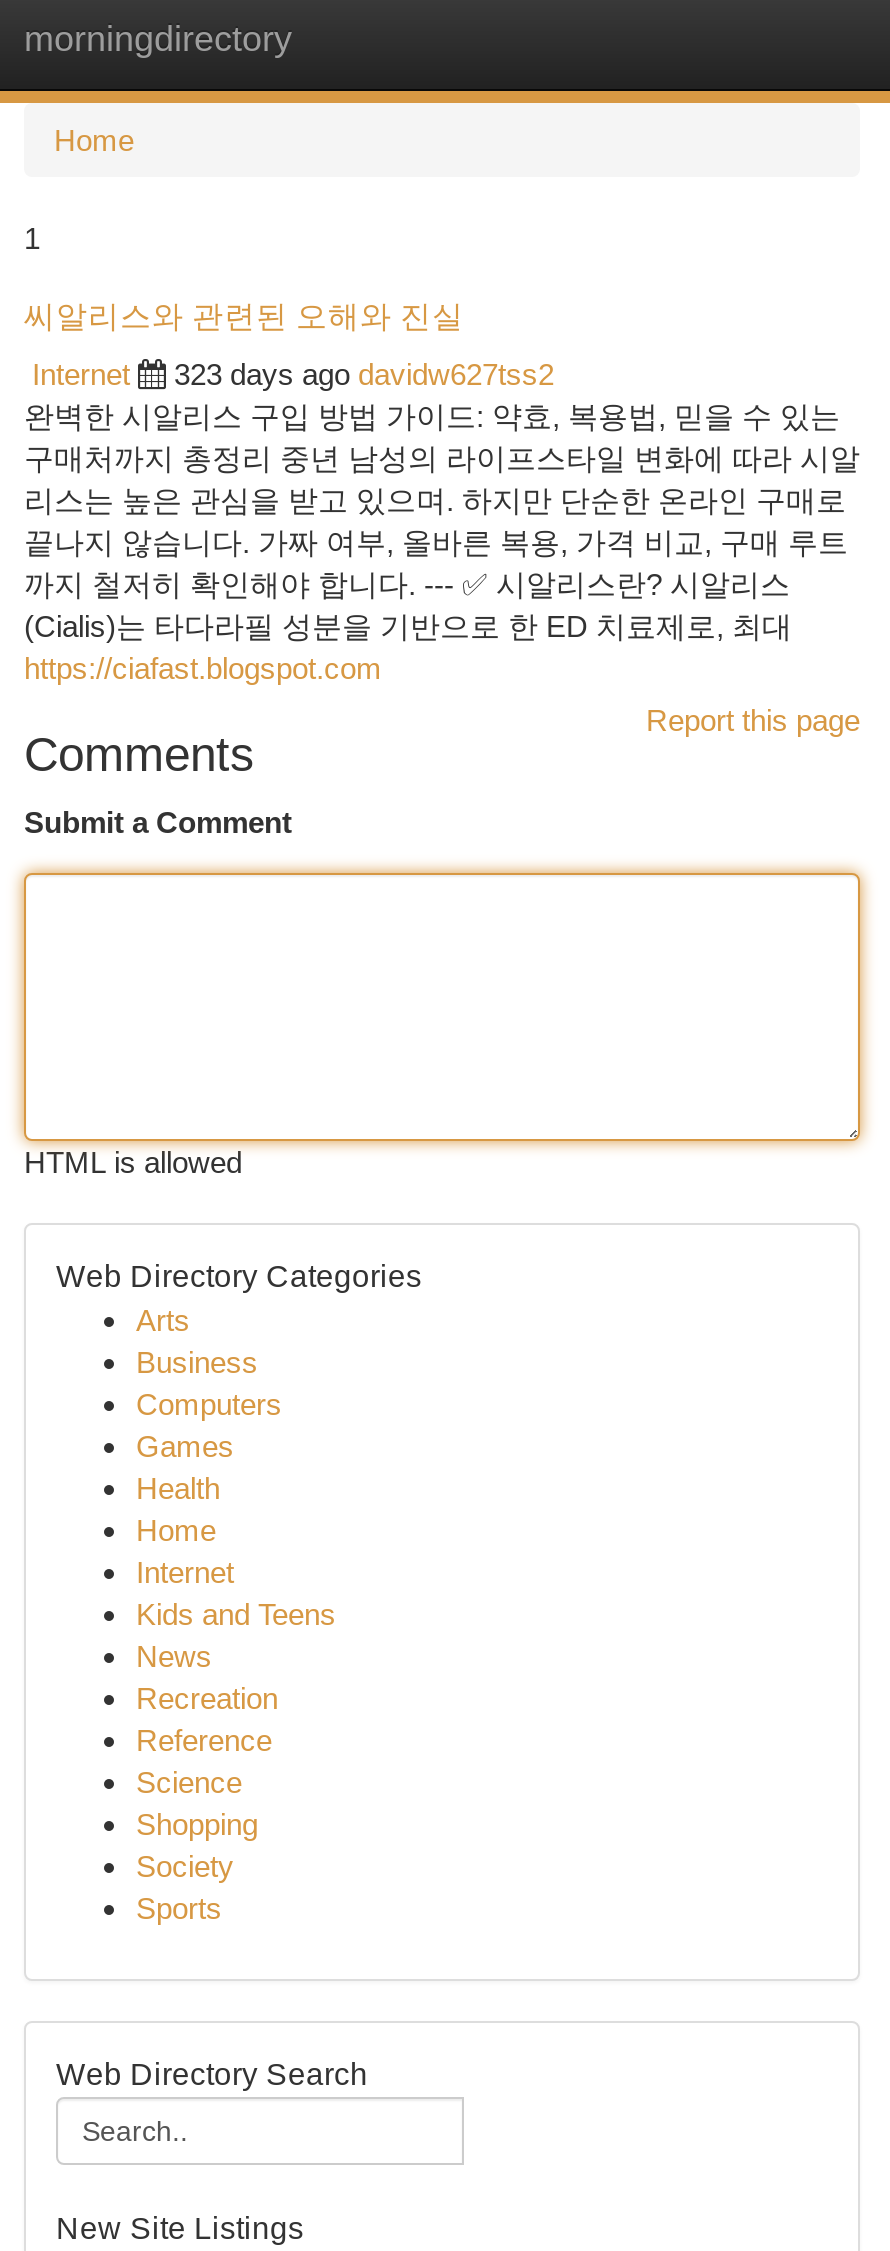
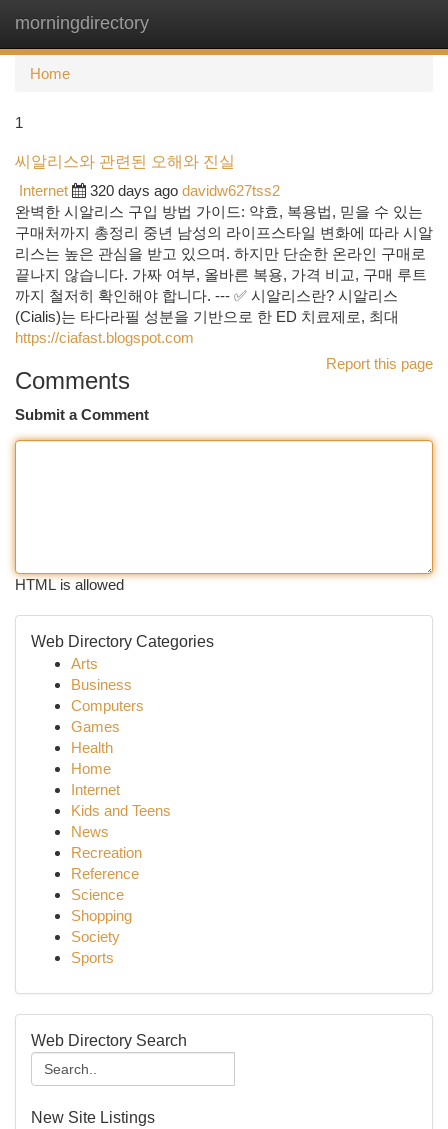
[174,357,554,391] 323 days ago davidw627tss2 -> [90,182,280,199] 320 days ago davidw627tss2

